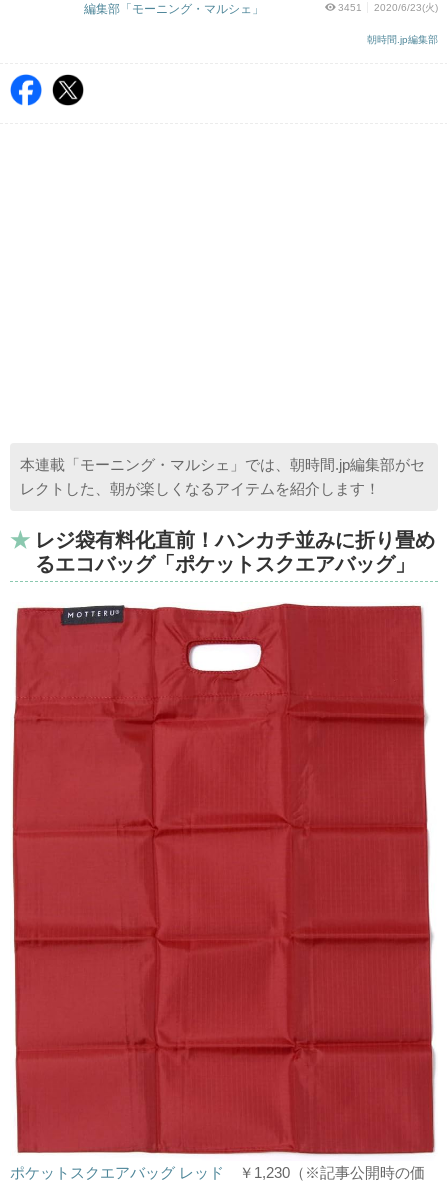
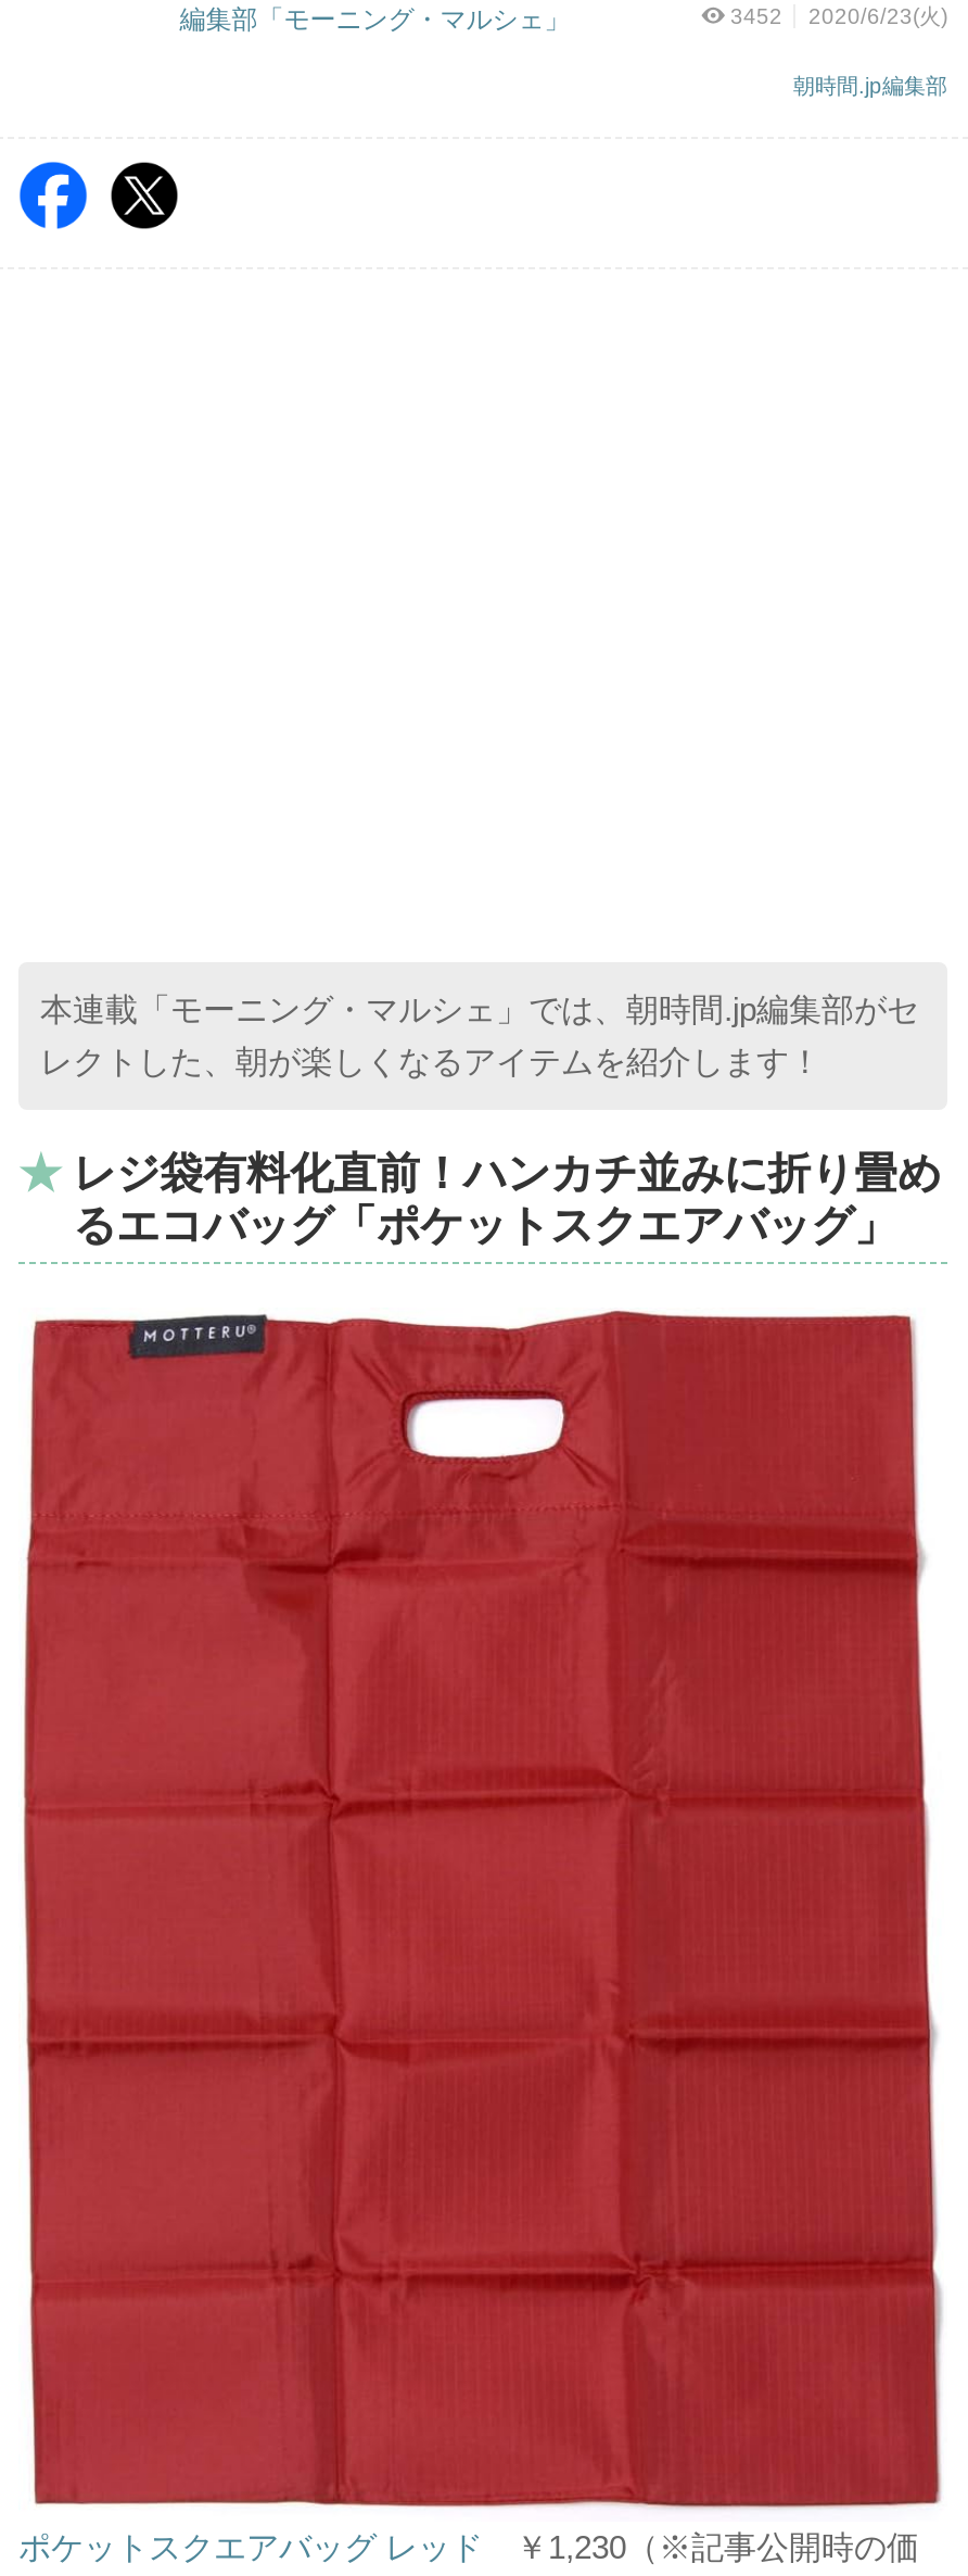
[338,2,438,13] 3451 2020/6/23(火) -> [730,4,947,28] 3452 2020/6/23(火)

